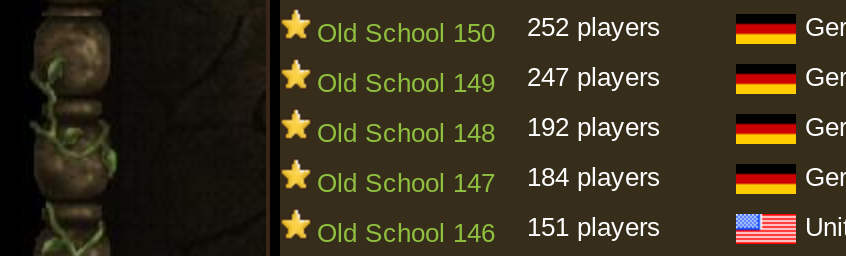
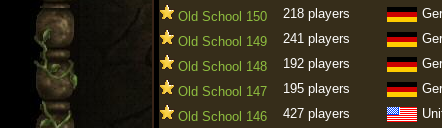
[317,12,661,48] Old School 150 252 players -> [177,6,349,24] Old School 150 218 players
[317,62,661,98] Old School 149 247 players -> [177,31,349,49] Old School 149 241 players
[317,162,661,198] Old School 147 184 players -> [177,81,349,99] Old School 147 195 players
[317,212,661,248] Old School 146 151 players -> [177,106,349,124] Old School 146 427 players

